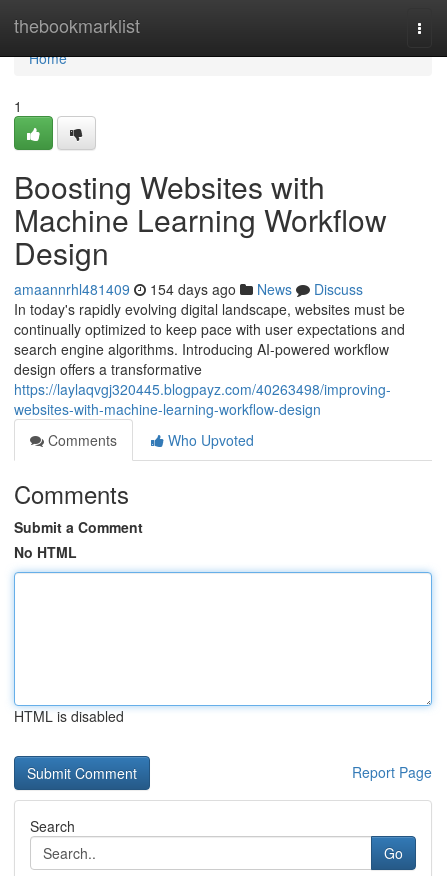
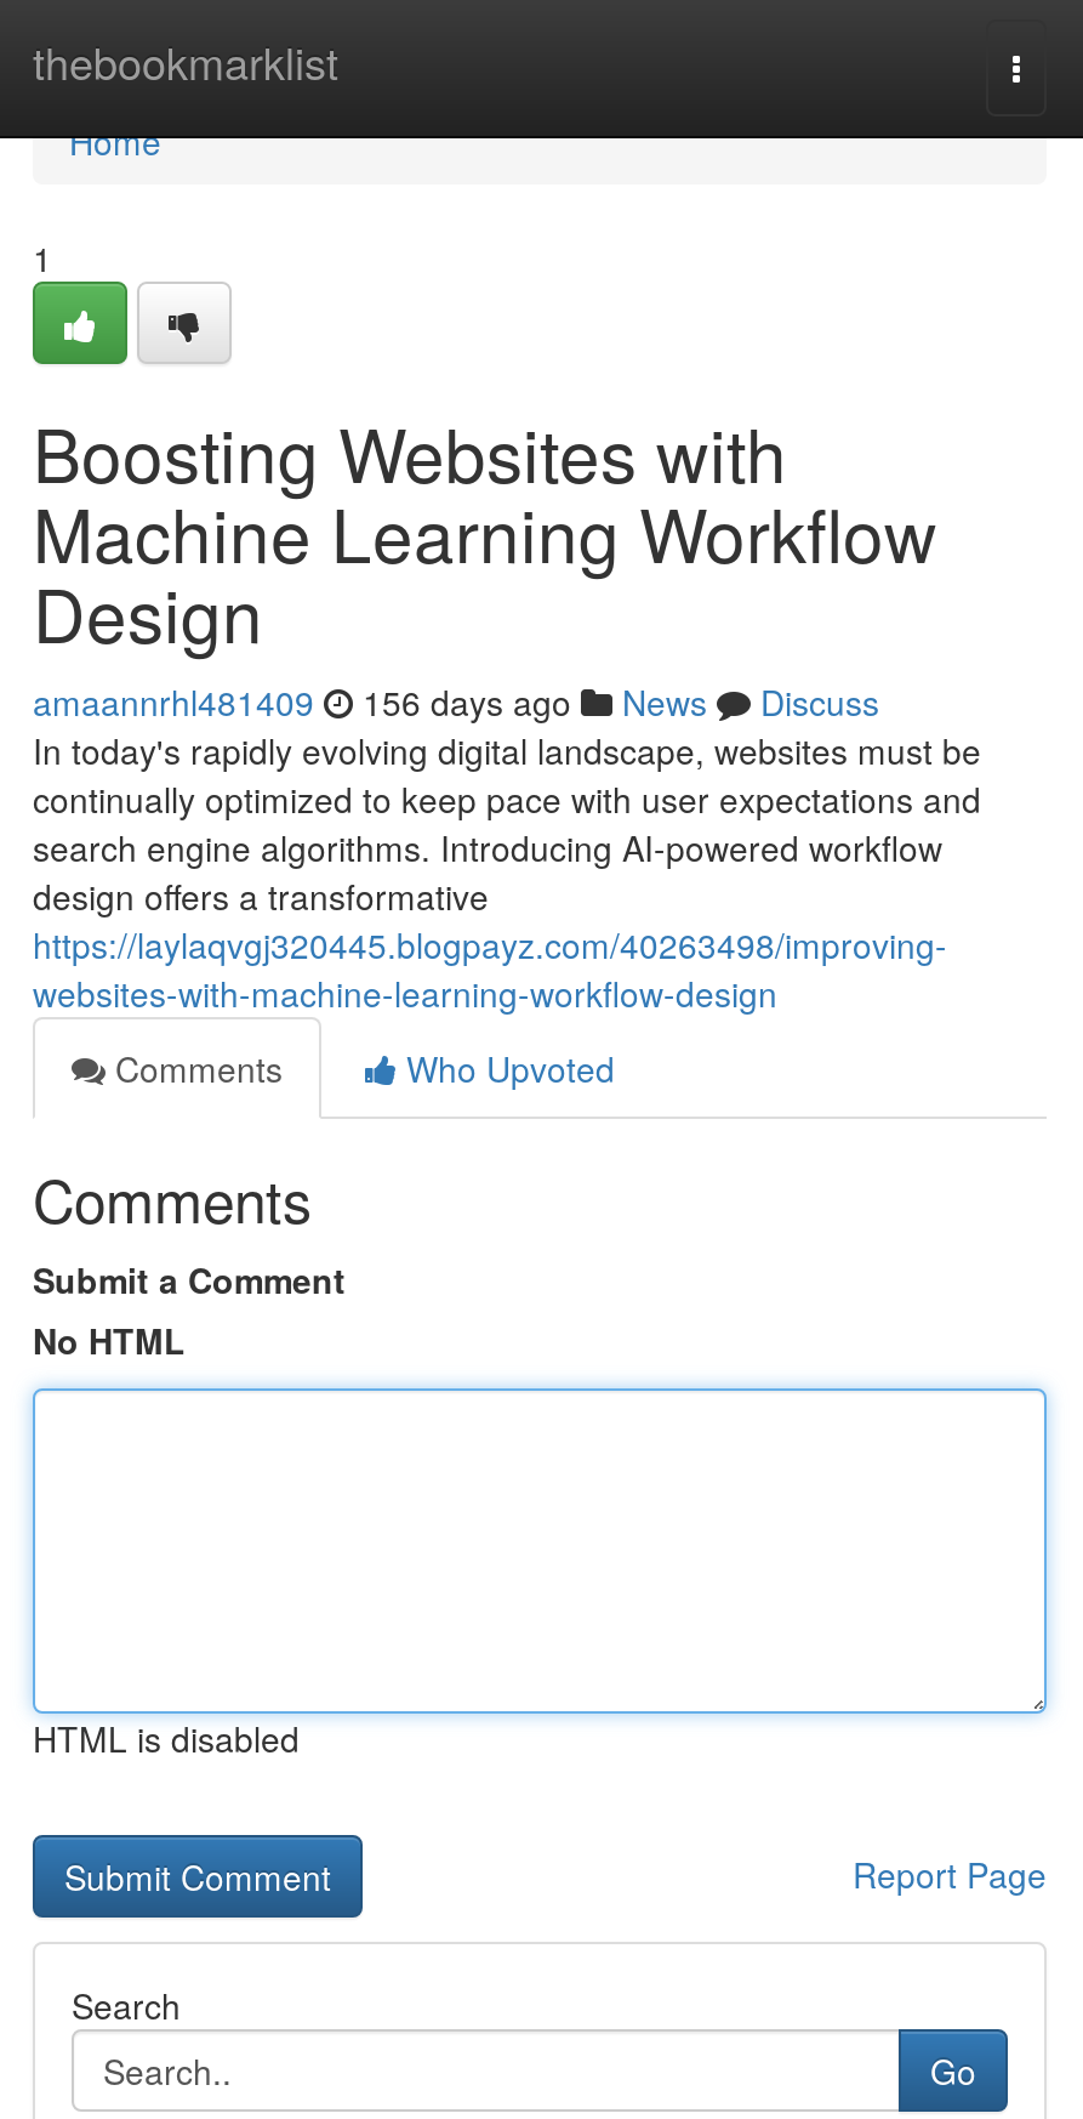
[14,279,363,299] amaannrhl481409 154 days ago News Discuss -> [33,677,879,726] amaannrhl481409 156 days ago News Discuss

